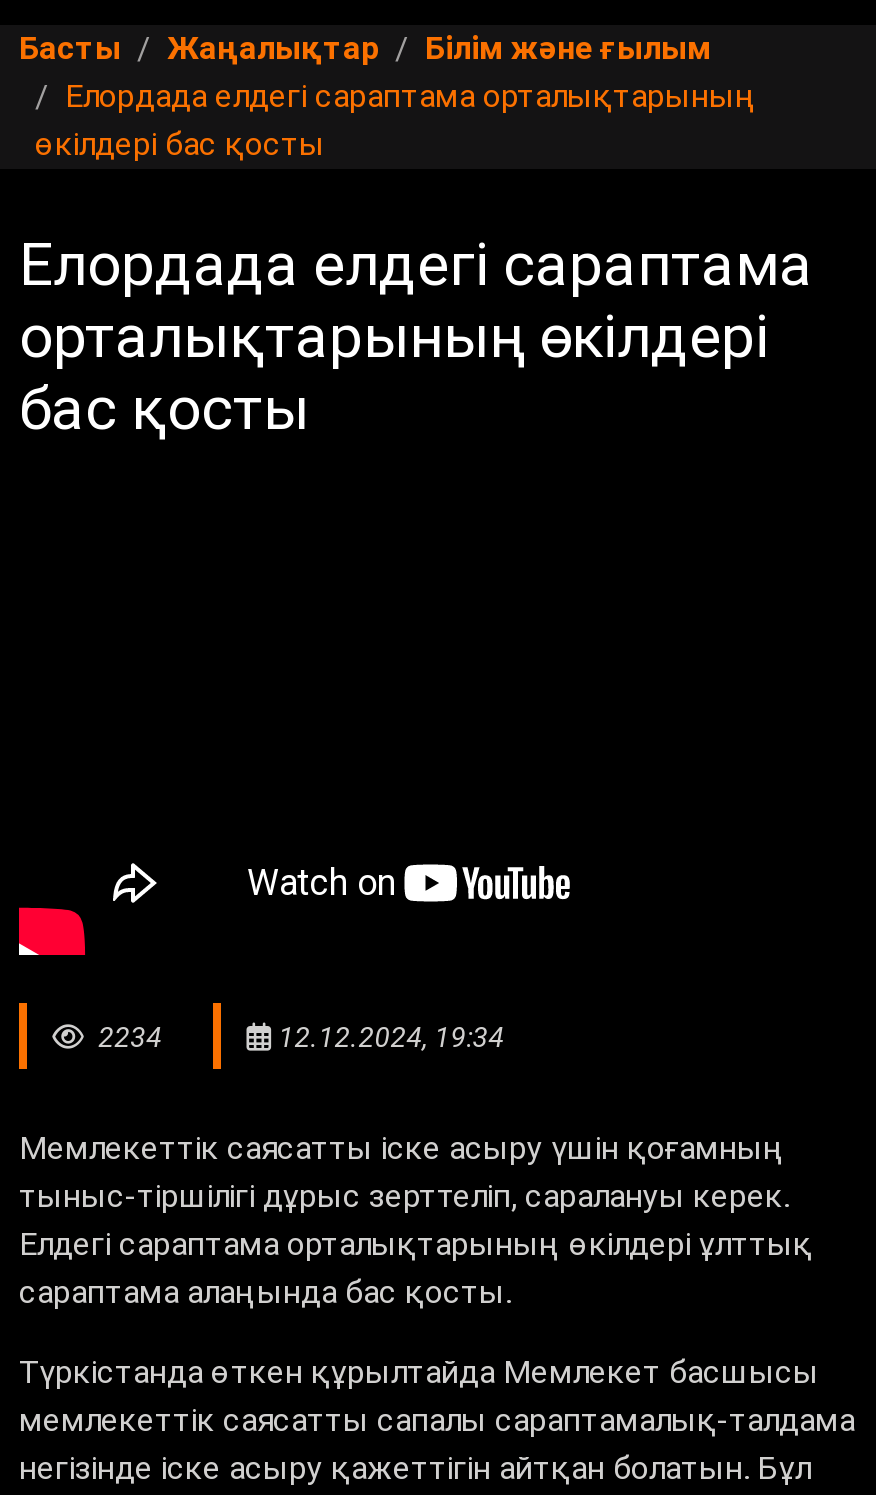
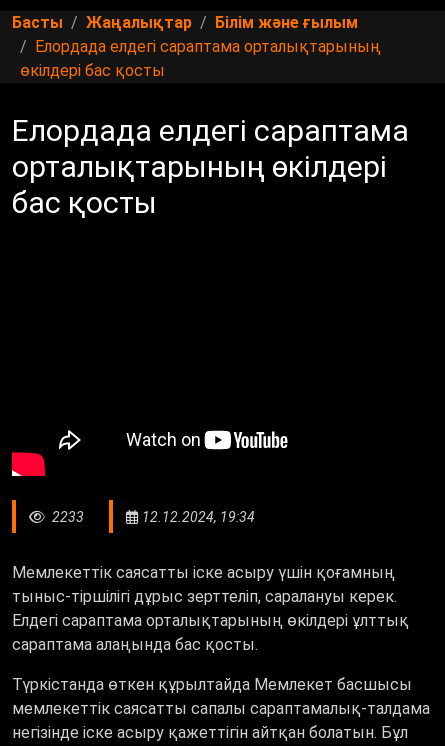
[92,1020,162,1052] 2234 -> [49,508,84,524] 2233

